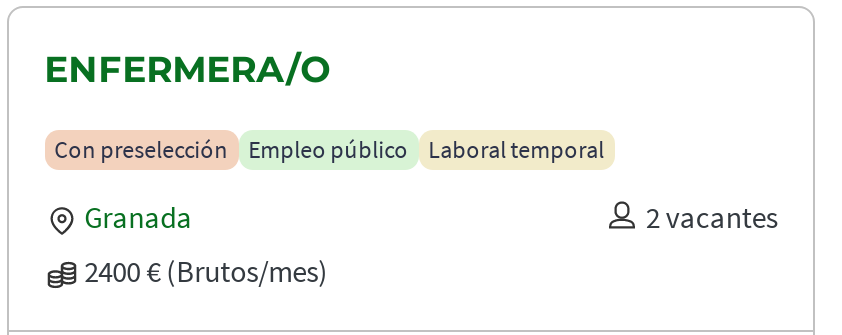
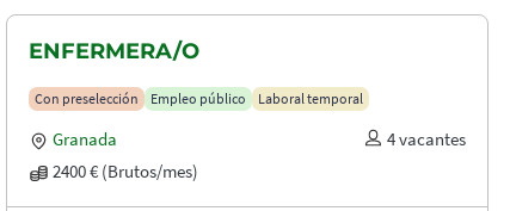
[646,197,778,235] 2 vacantes -> [387,128,466,150] 4 vacantes

